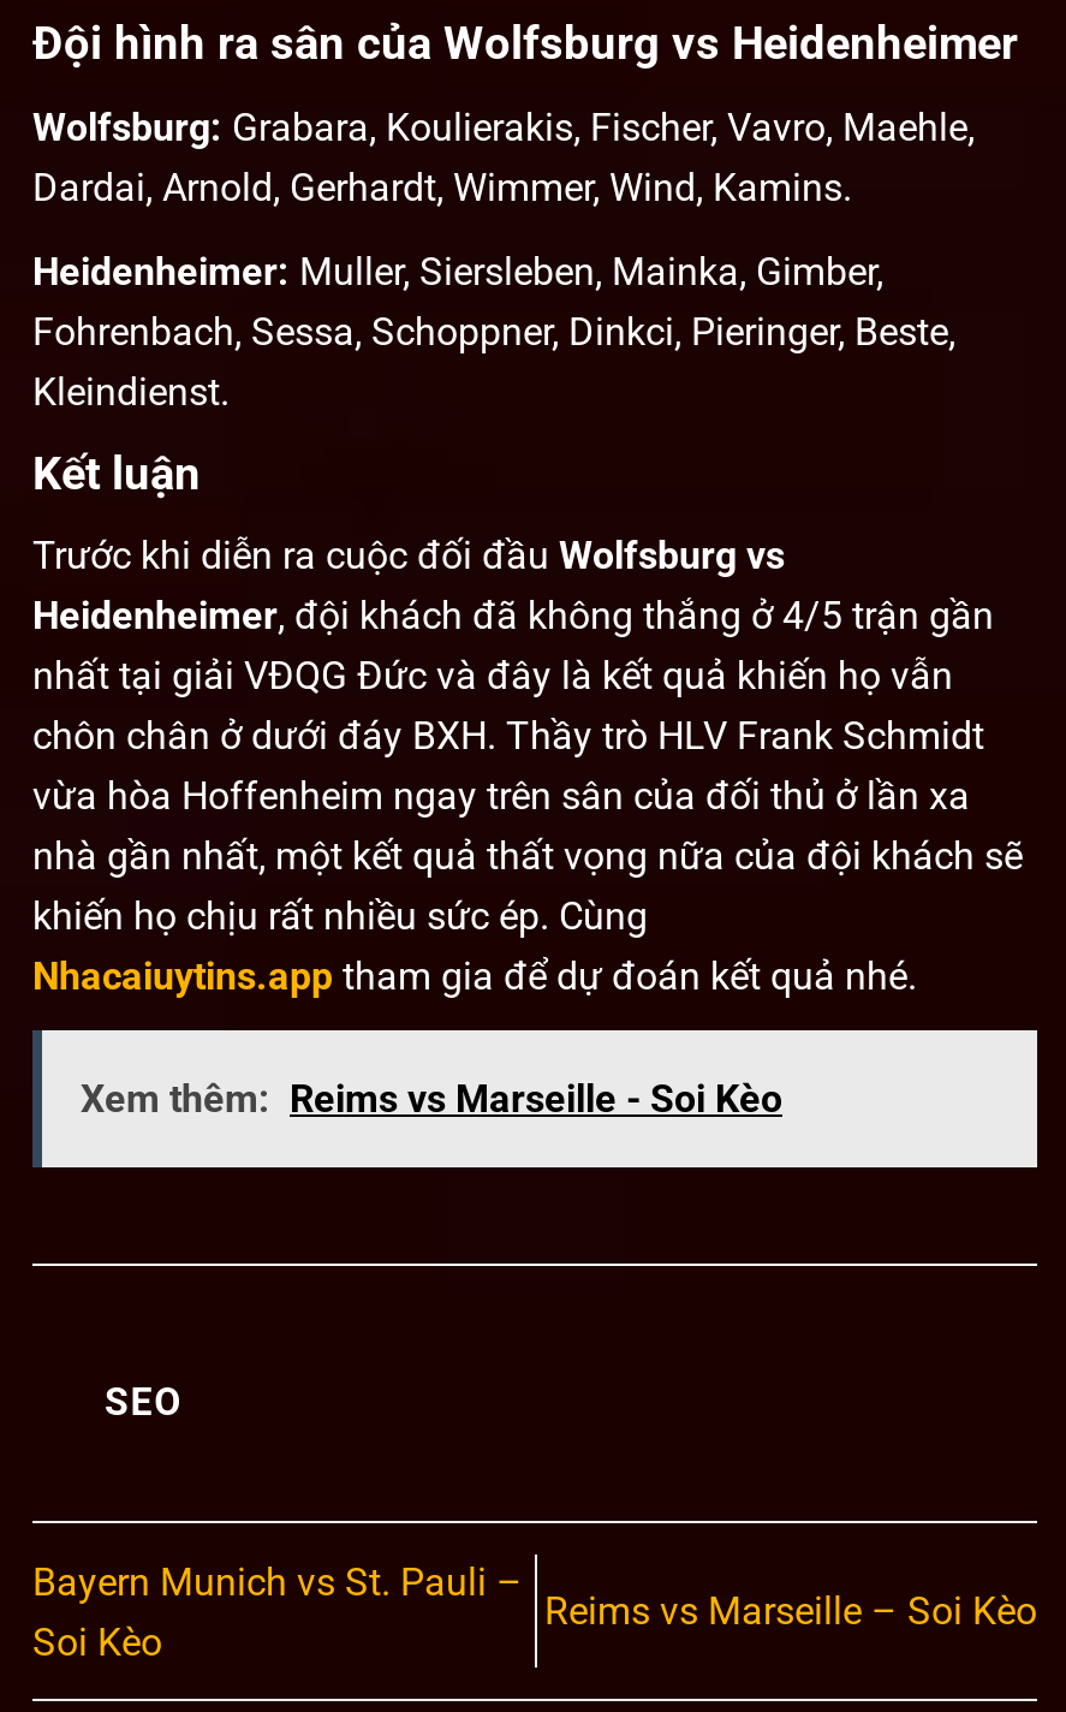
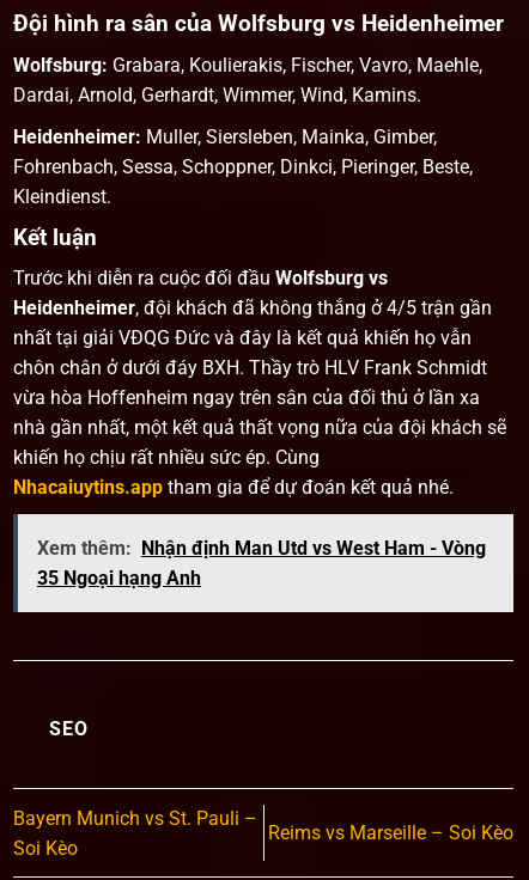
[81,1077,782,1123] Xem thêm: Reims vs Marseille - Soi Kèo -> [37,537,486,590] Xem thêm: Nhận định Man Utd vs West Ham - Vòng | 35 Ngoại hạng Anh

